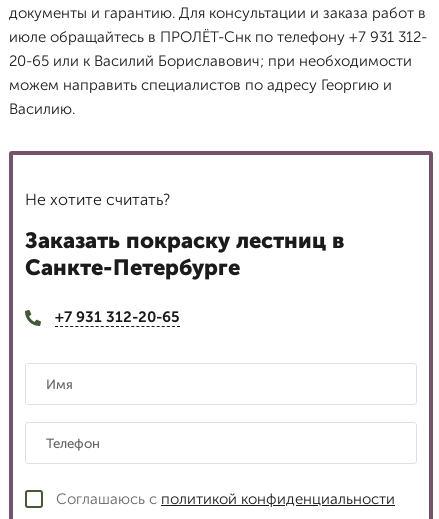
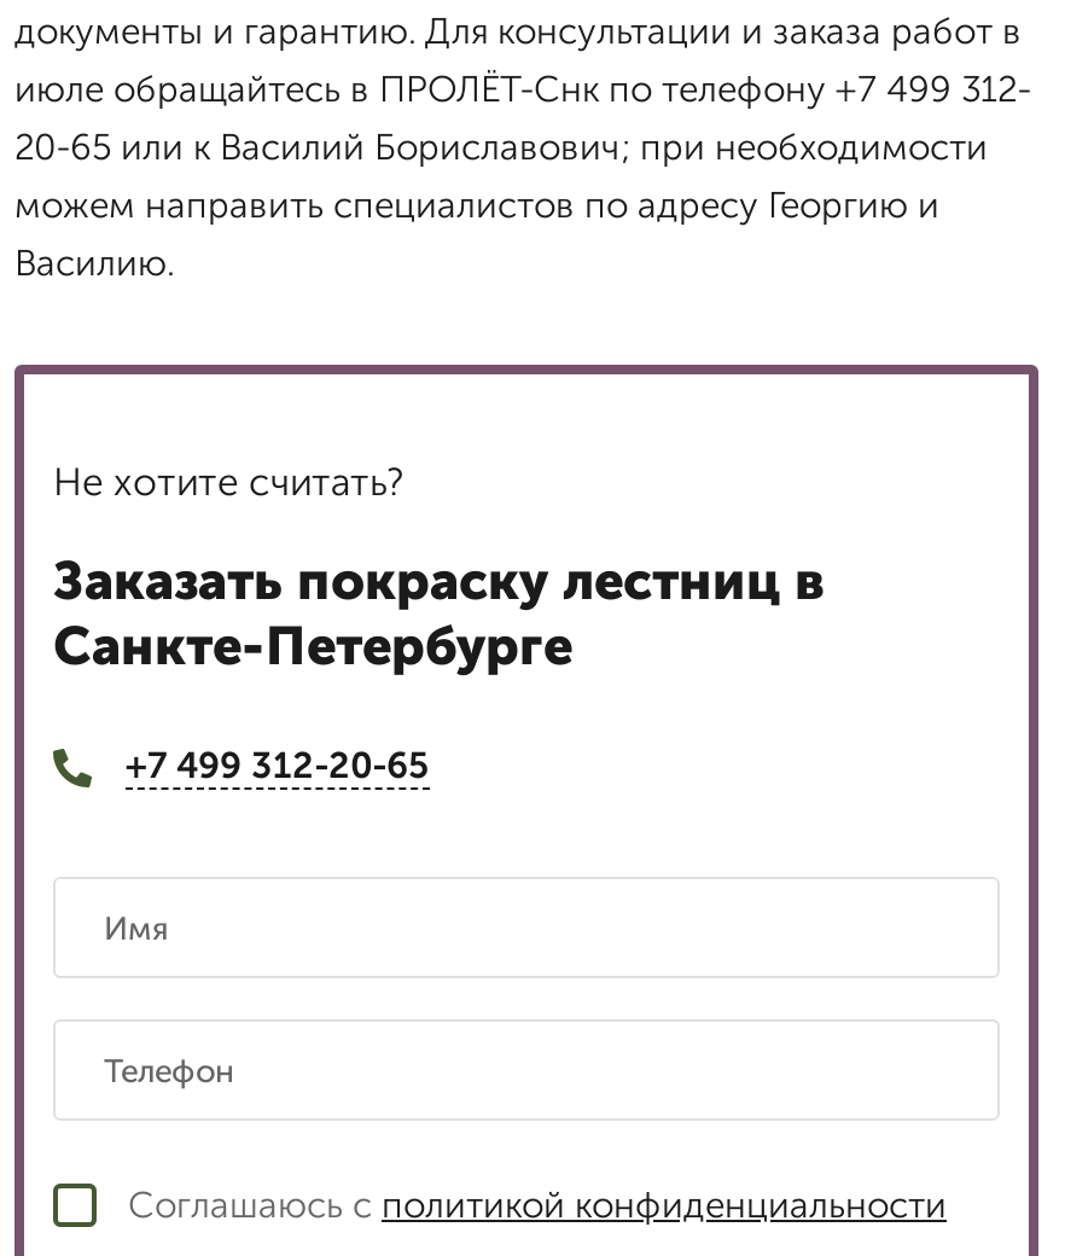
[9,28,427,46] июле обращайтесь в ПРОЛЁТ-Снк по телефону +7 931 312- -> [14,68,1031,111] июле обращайтесь в ПРОЛЁТ-Снк по телефону +7 499 312-
[55,308,180,326] +7 931 312-20-65 -> [126,744,430,787] +7 499 312-20-65

